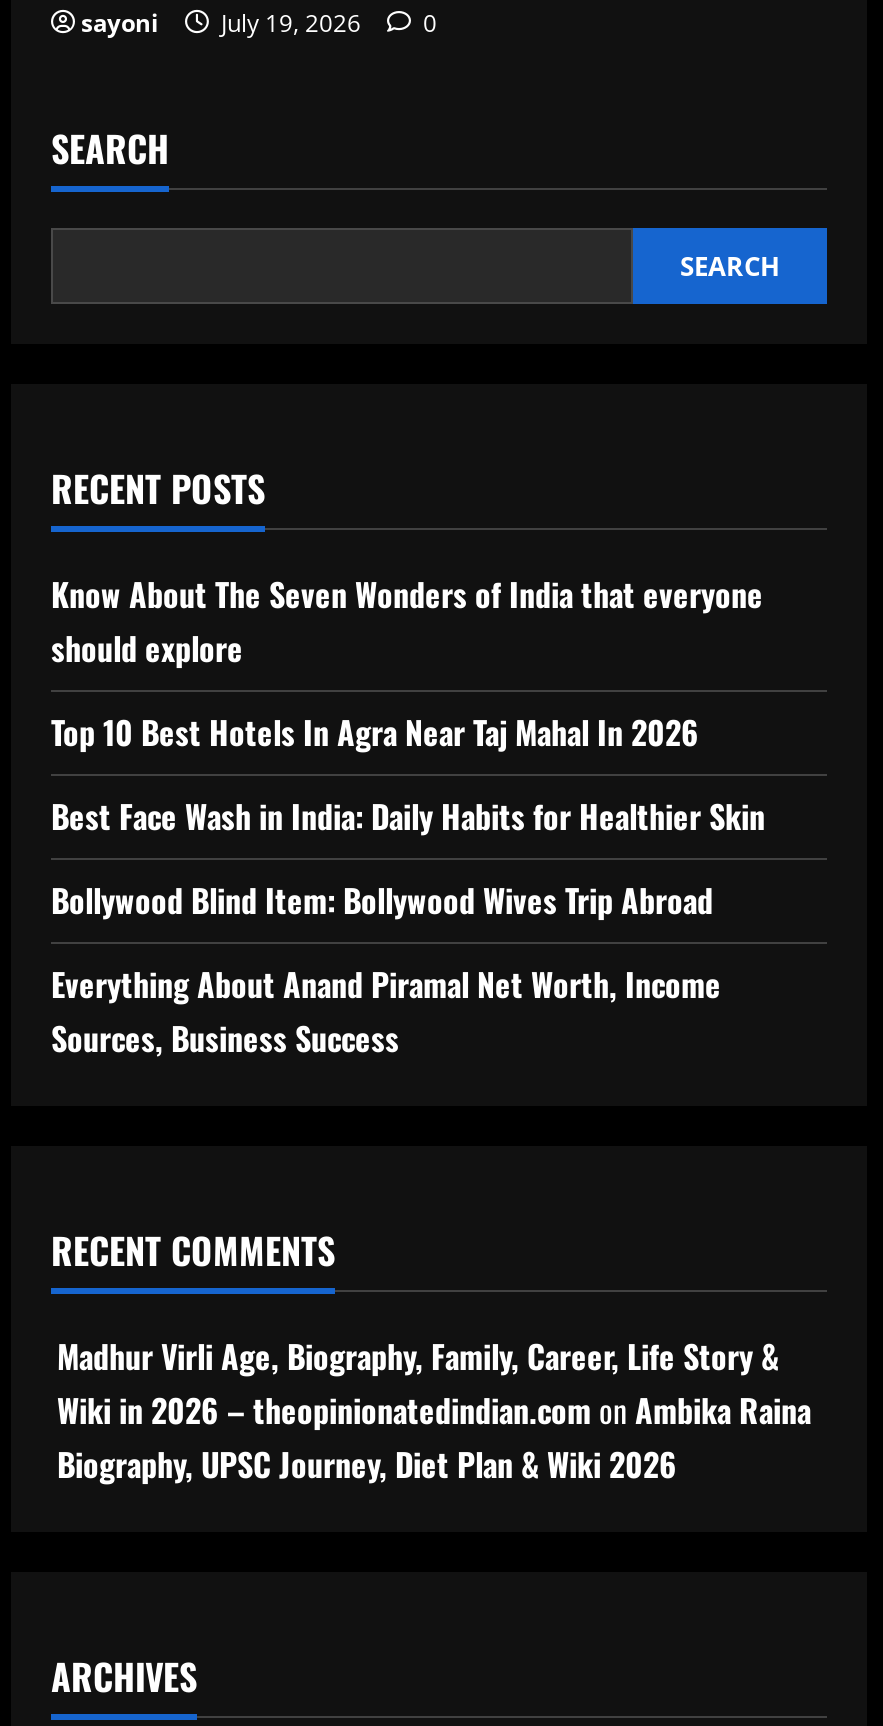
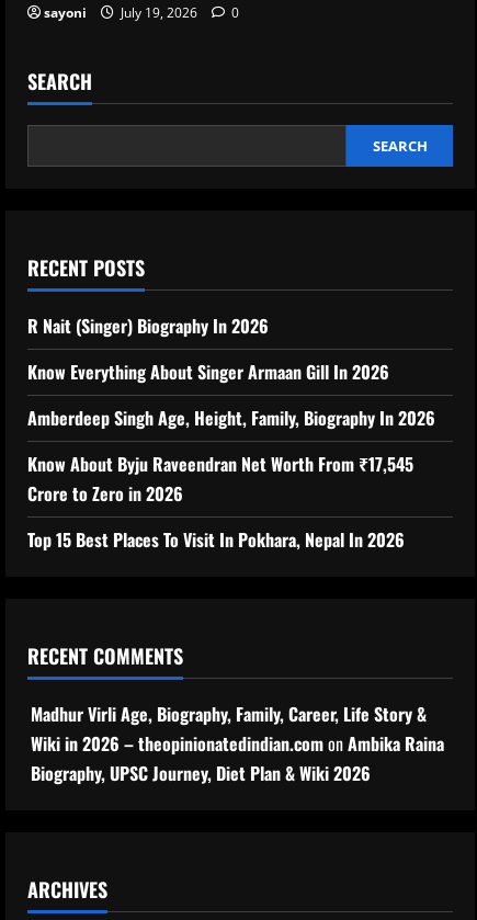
[51,571,763,673] Know About The Seven Wonders of India that everyone | should explore -> [27,313,269,339] R Nait (Singer) Biography In 2026
[51,709,699,757] Top 10 Best Hotels In Agra Near Taj Mahal In 2026 -> [27,359,389,385] Know Everything About Singer Armaan Gill In 2026
[51,793,765,841] Best Face Wash in India: Daily Habits for Healthier Skin -> [27,405,435,431] Amberdeep Singh Age, Height, Family, Biography In 2026
[51,877,713,925] Bollywood Blind Item: Bollywood Wives Trip Abroad -> [27,451,413,507] Know About Byju Raveendran Net Worth From ₹17,545 | Crore to Zero in 2026
[51,961,721,1063] Everything About Anand Piramal Net Worth, Income | Sources, Business Success -> [27,527,405,553] Top 15 Best Places To Visit In Pokhara, Nepal In 2026

